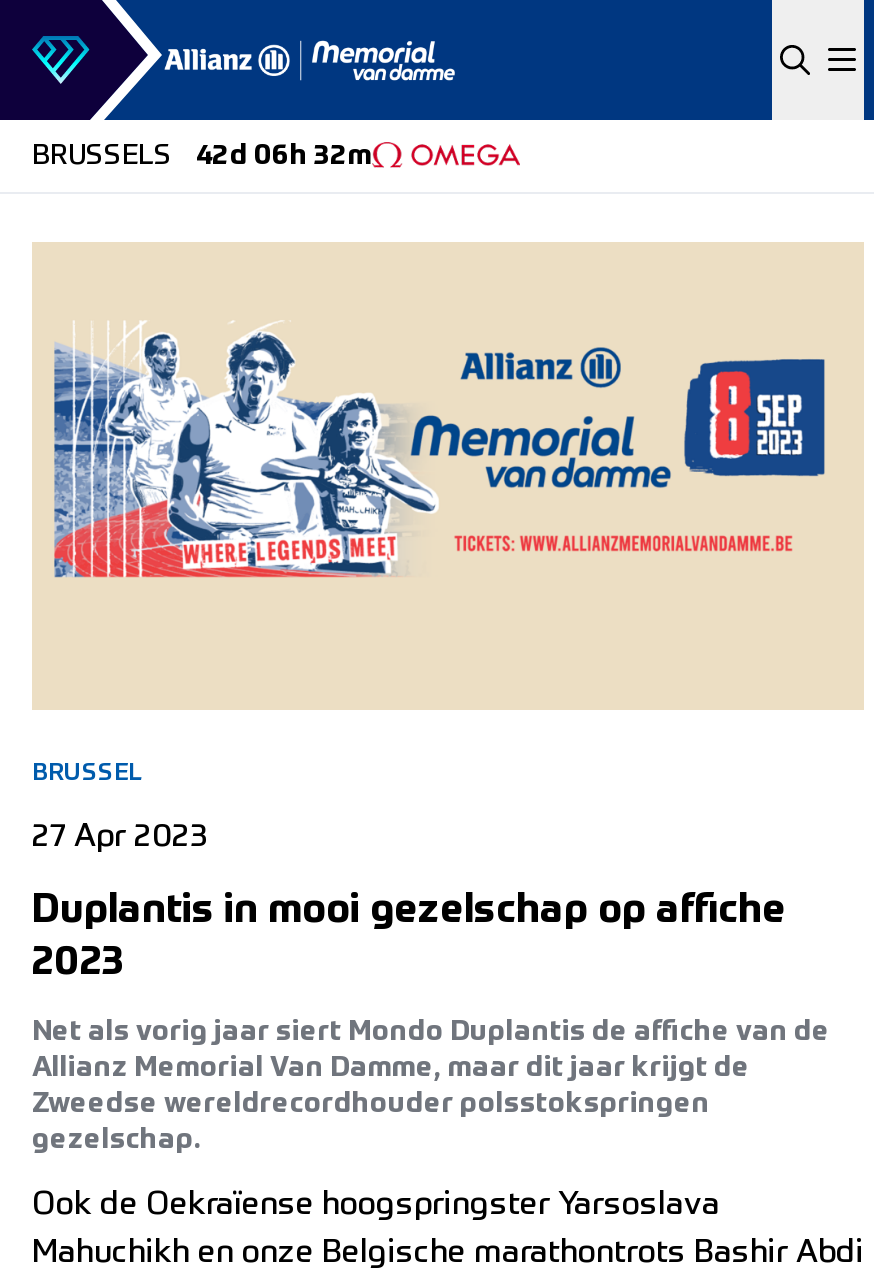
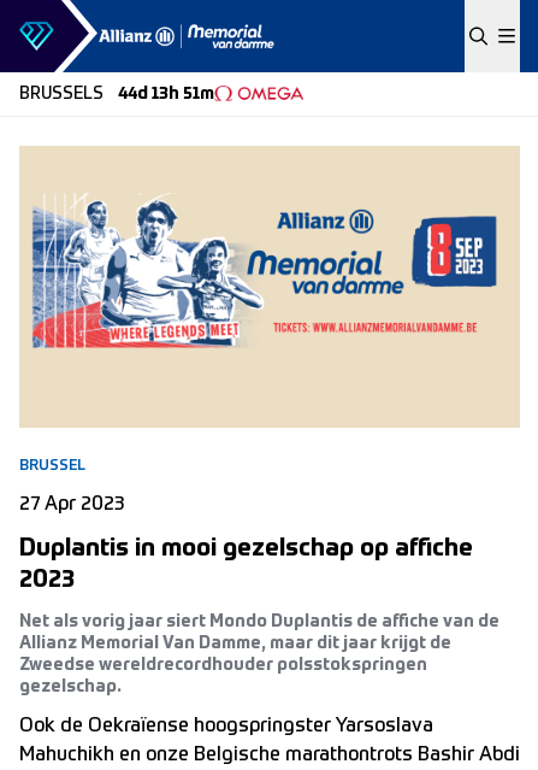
[32,142,372,170] BRUSSELS 42d 06h 32m -> [19,86,214,102] BRUSSELS 44d 13h 51m

